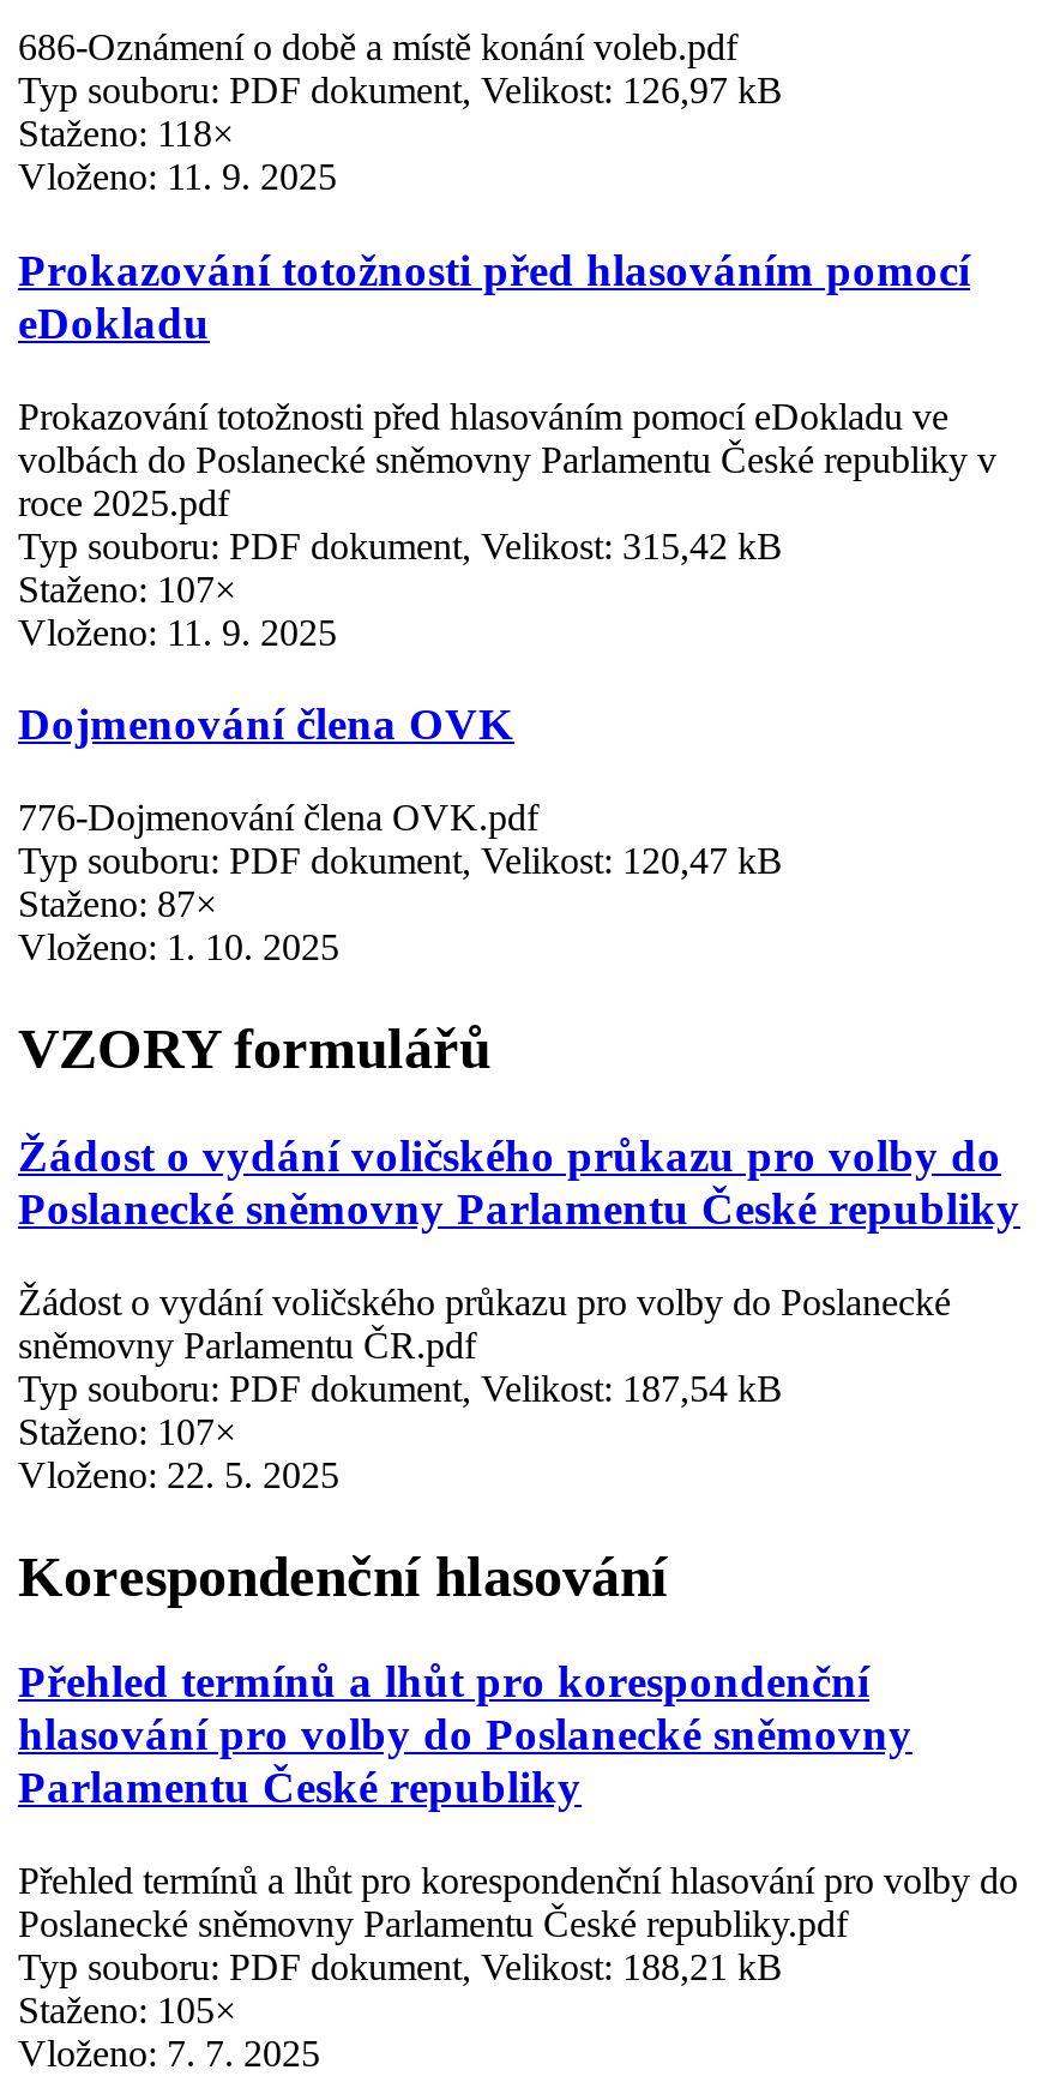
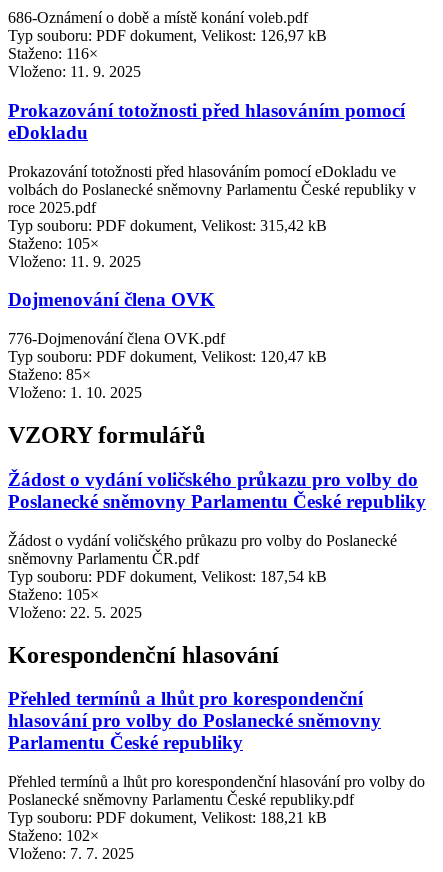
[18,113,234,154] Staženo: 118× -> [8,45,98,62] Staženo: 116×
[18,568,236,609] Staženo: 107× -> [8,235,99,252] Staženo: 105×
[18,883,217,924] Staženo: 87× -> [8,366,91,383] Staženo: 85×
[18,1410,236,1451] Staženo: 107× -> [8,586,99,603] Staženo: 105×
[18,1990,236,2031] Staženo: 105× -> [8,827,99,844] Staženo: 102×

